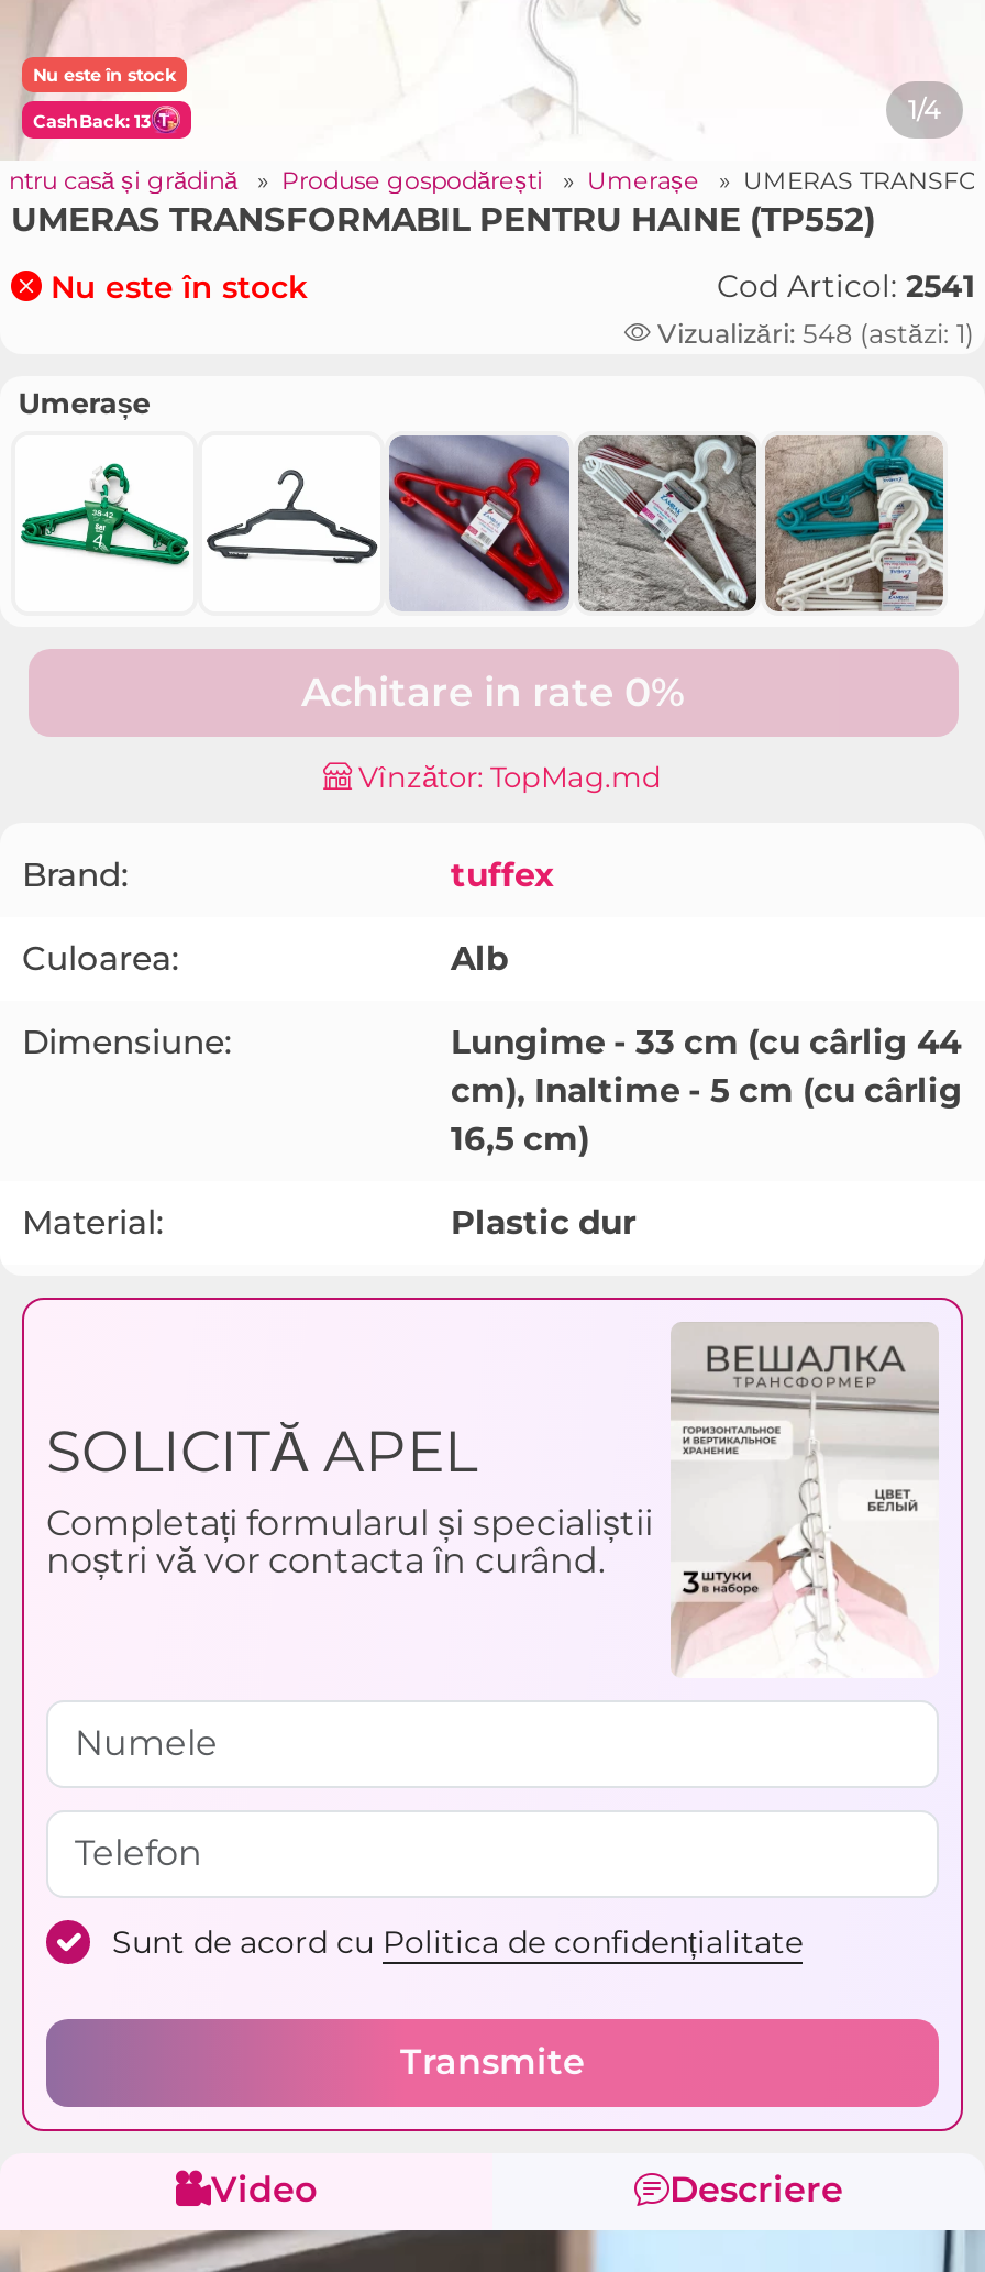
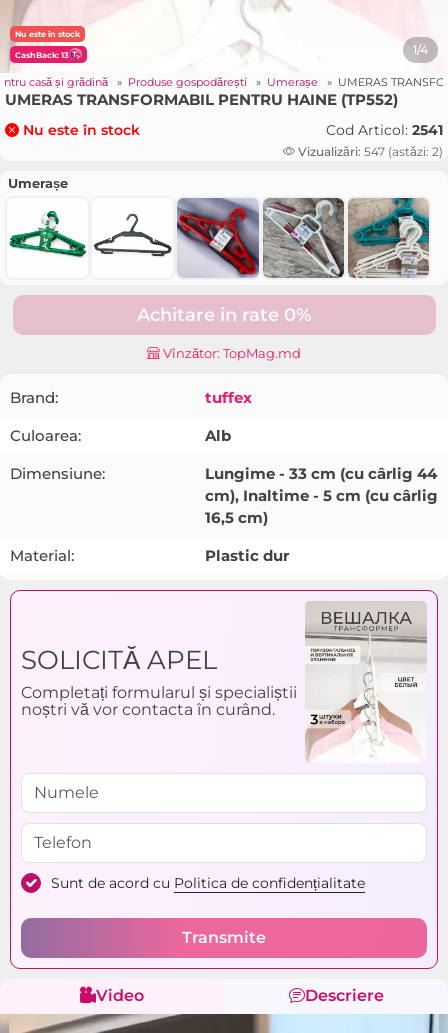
[657,316,974,349] Vizualizări: 548 (astăzi: 1) -> [298,144,443,159] Vizualizări: 547 (astăzi: 2)

